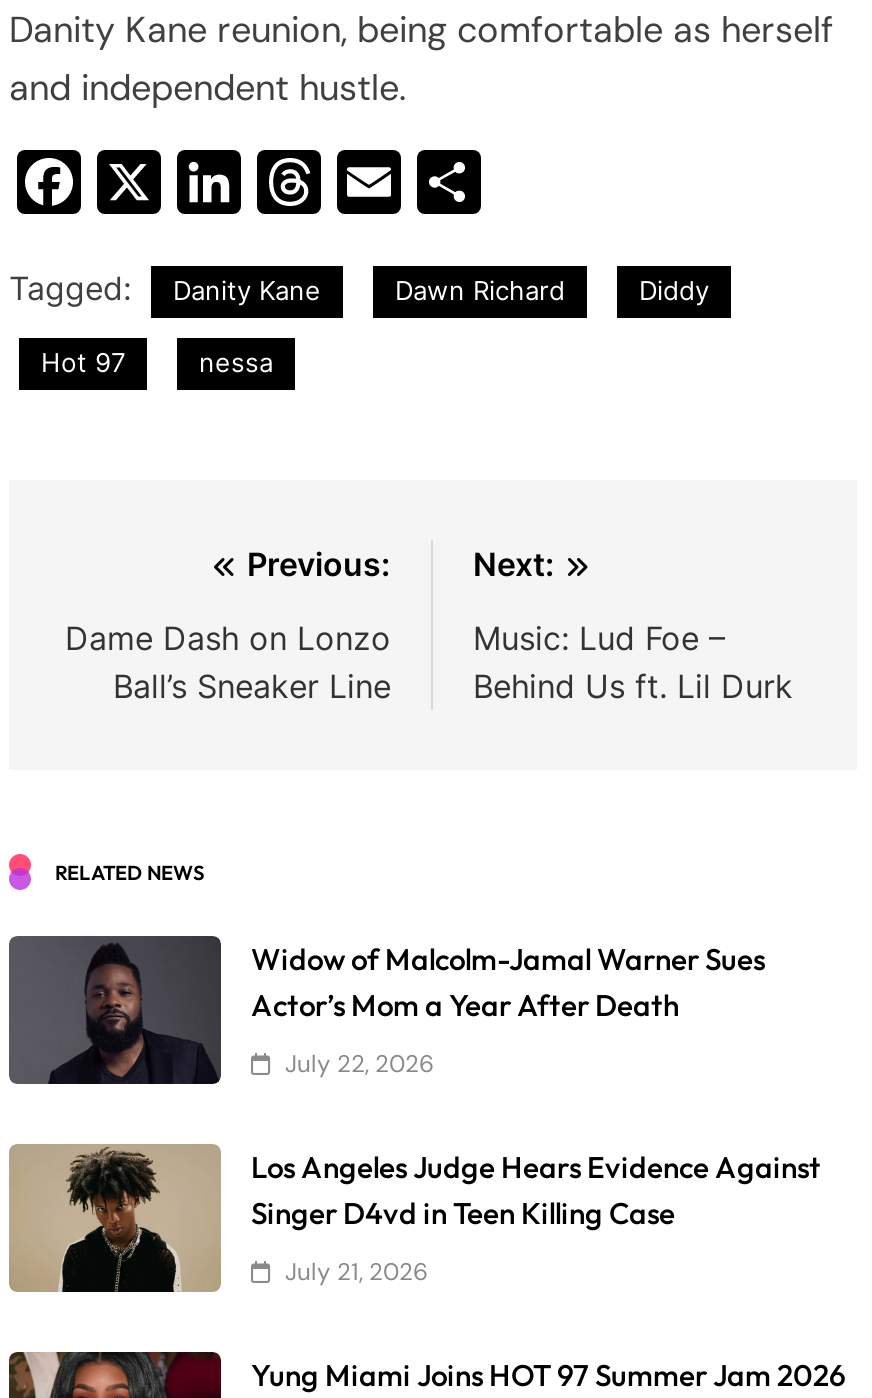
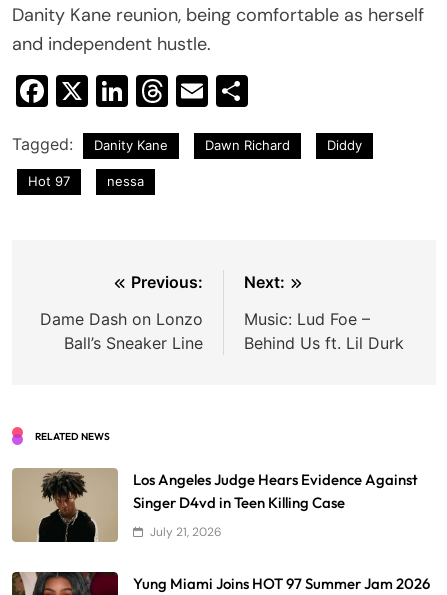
[9,934,765,1086] [image] | Widow of Malcolm-Jamal Warner Sues | Actor’s Mom a Year After Death | July 22, 2026 -> none

